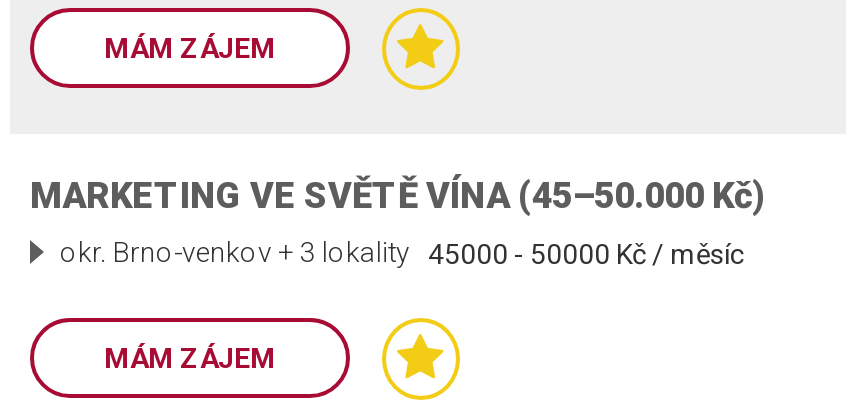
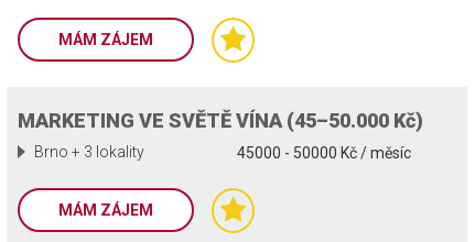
[60,236,744,269] okr. Brno-venkov + 3 lokality 45000 - 50000 Kč / měsíc -> [34,143,411,161] Brno + 3 lokality | 45000 - 50000 Kč / měsíc

